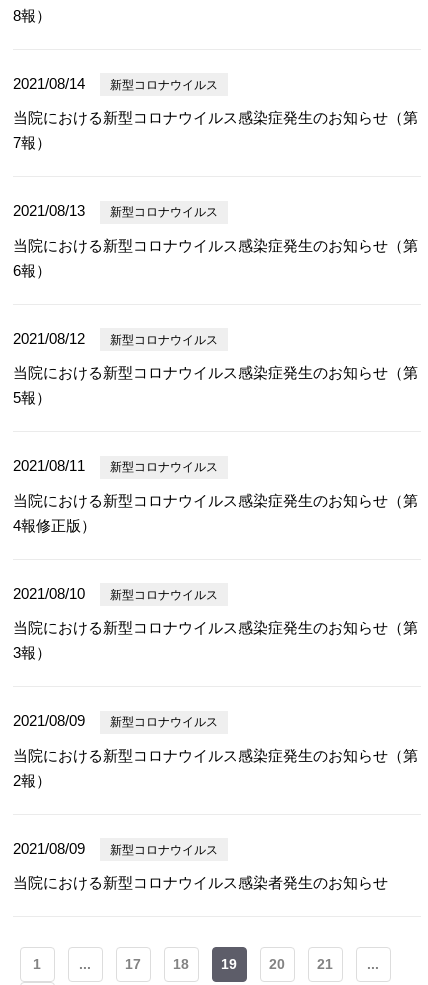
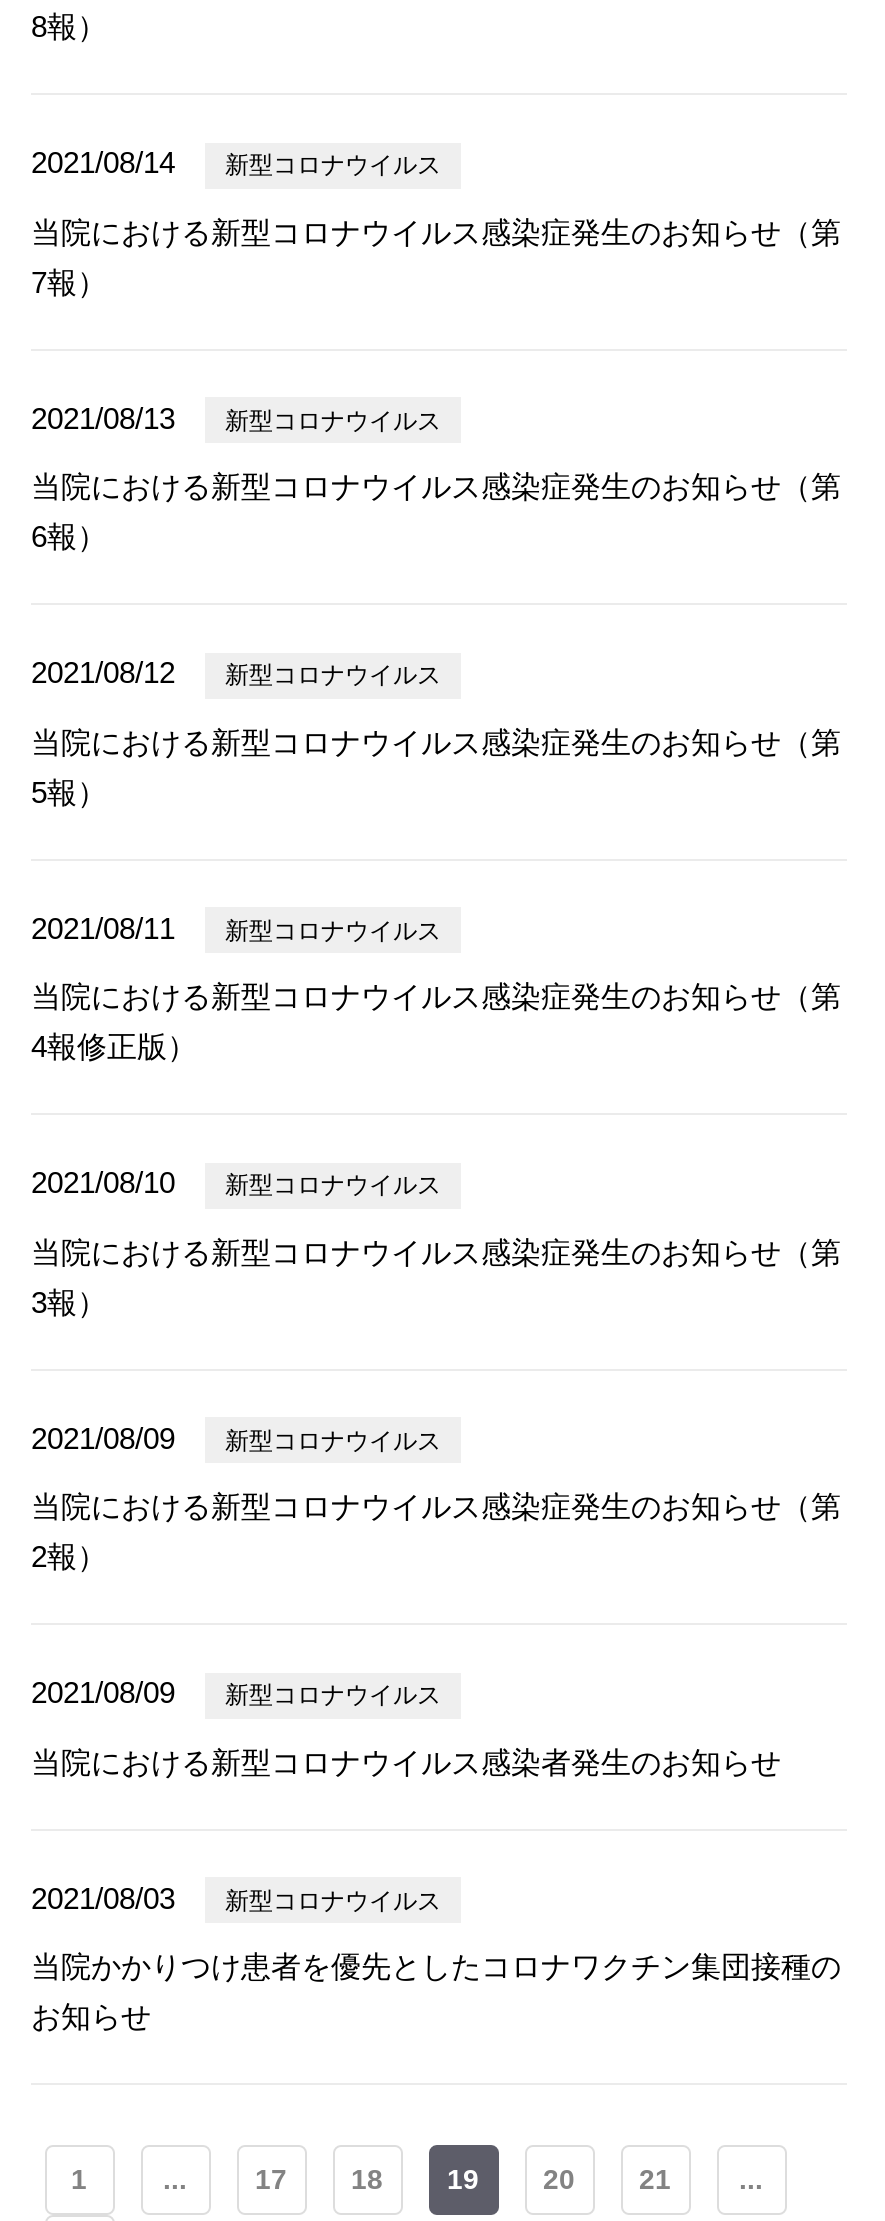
none -> [31,1880,841,2033] 2021/08/03 | 新型コロナウイルス | 当院かかりつけ患者を優先としたコロナワクチン集団接種の | お知らせ

